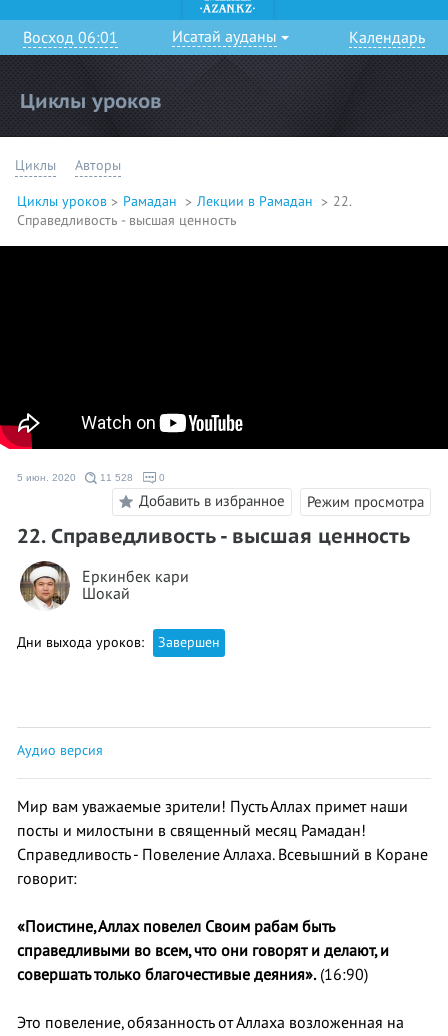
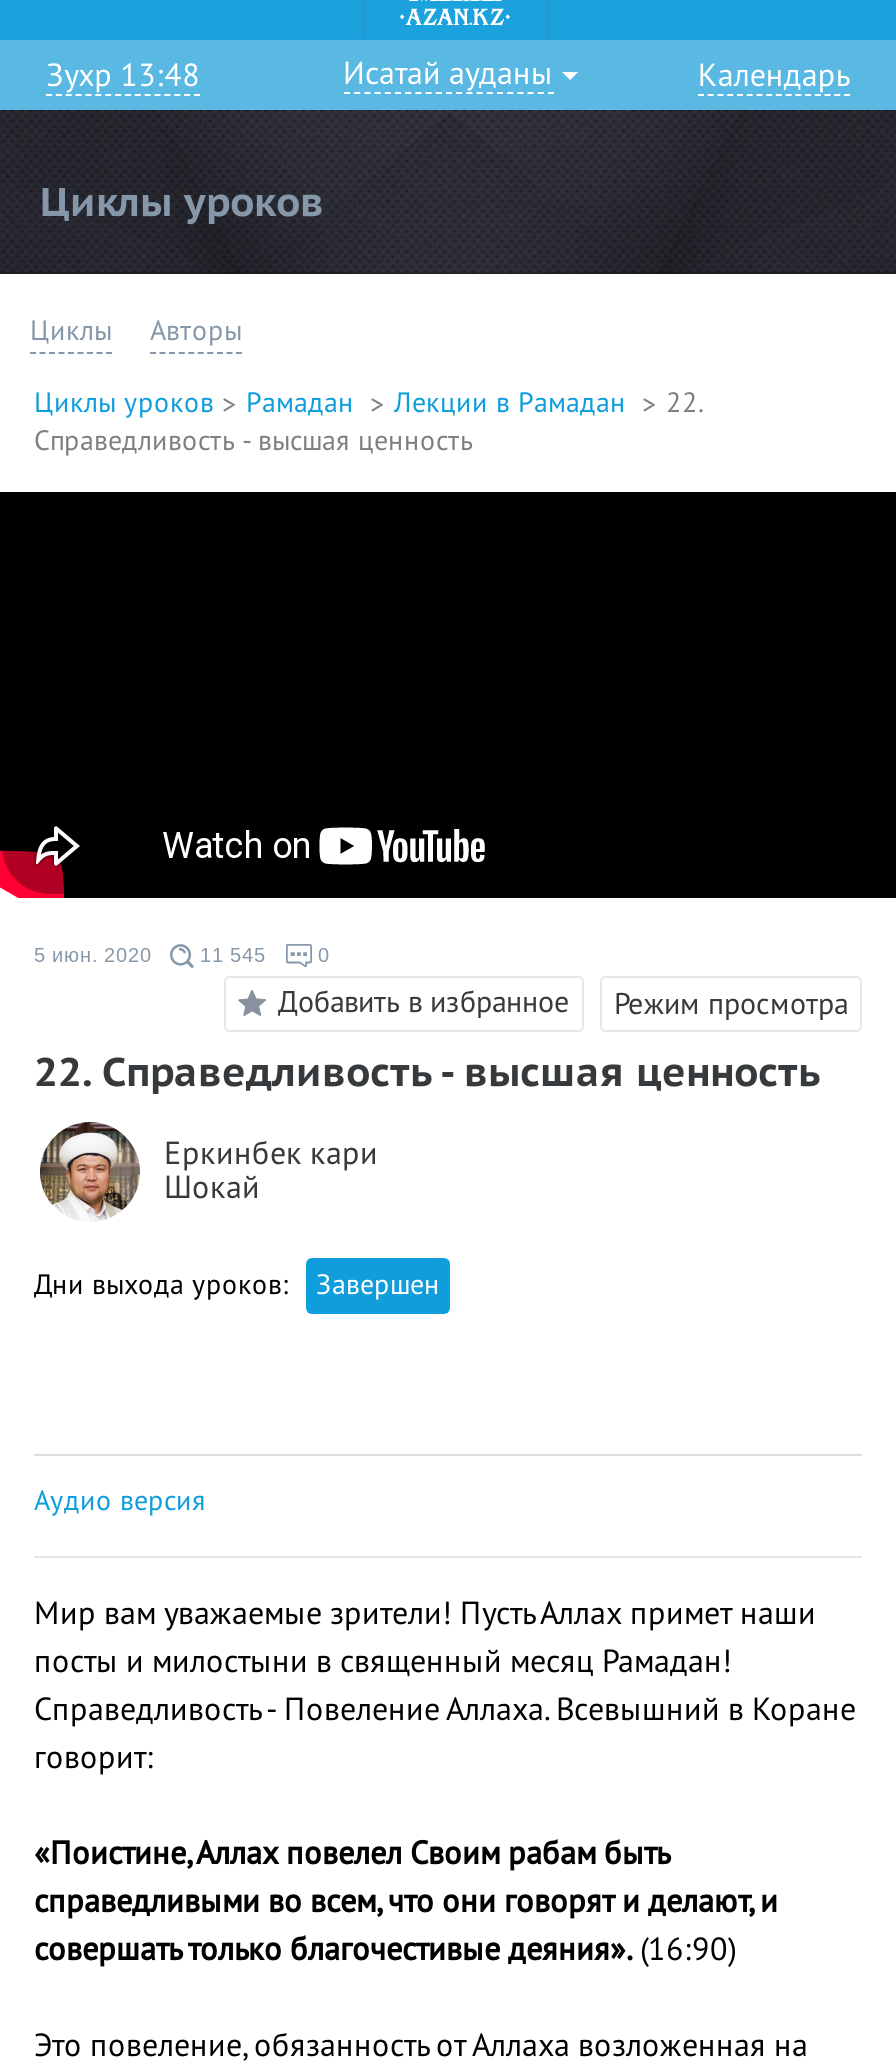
[23,29,118,47] Восход 06:01 -> [46,58,200,94] Зухр 13:48
[17,471,133,482] 5 июн. 2020 11 528 -> [34,943,266,965] 5 июн. 2020 11 545

